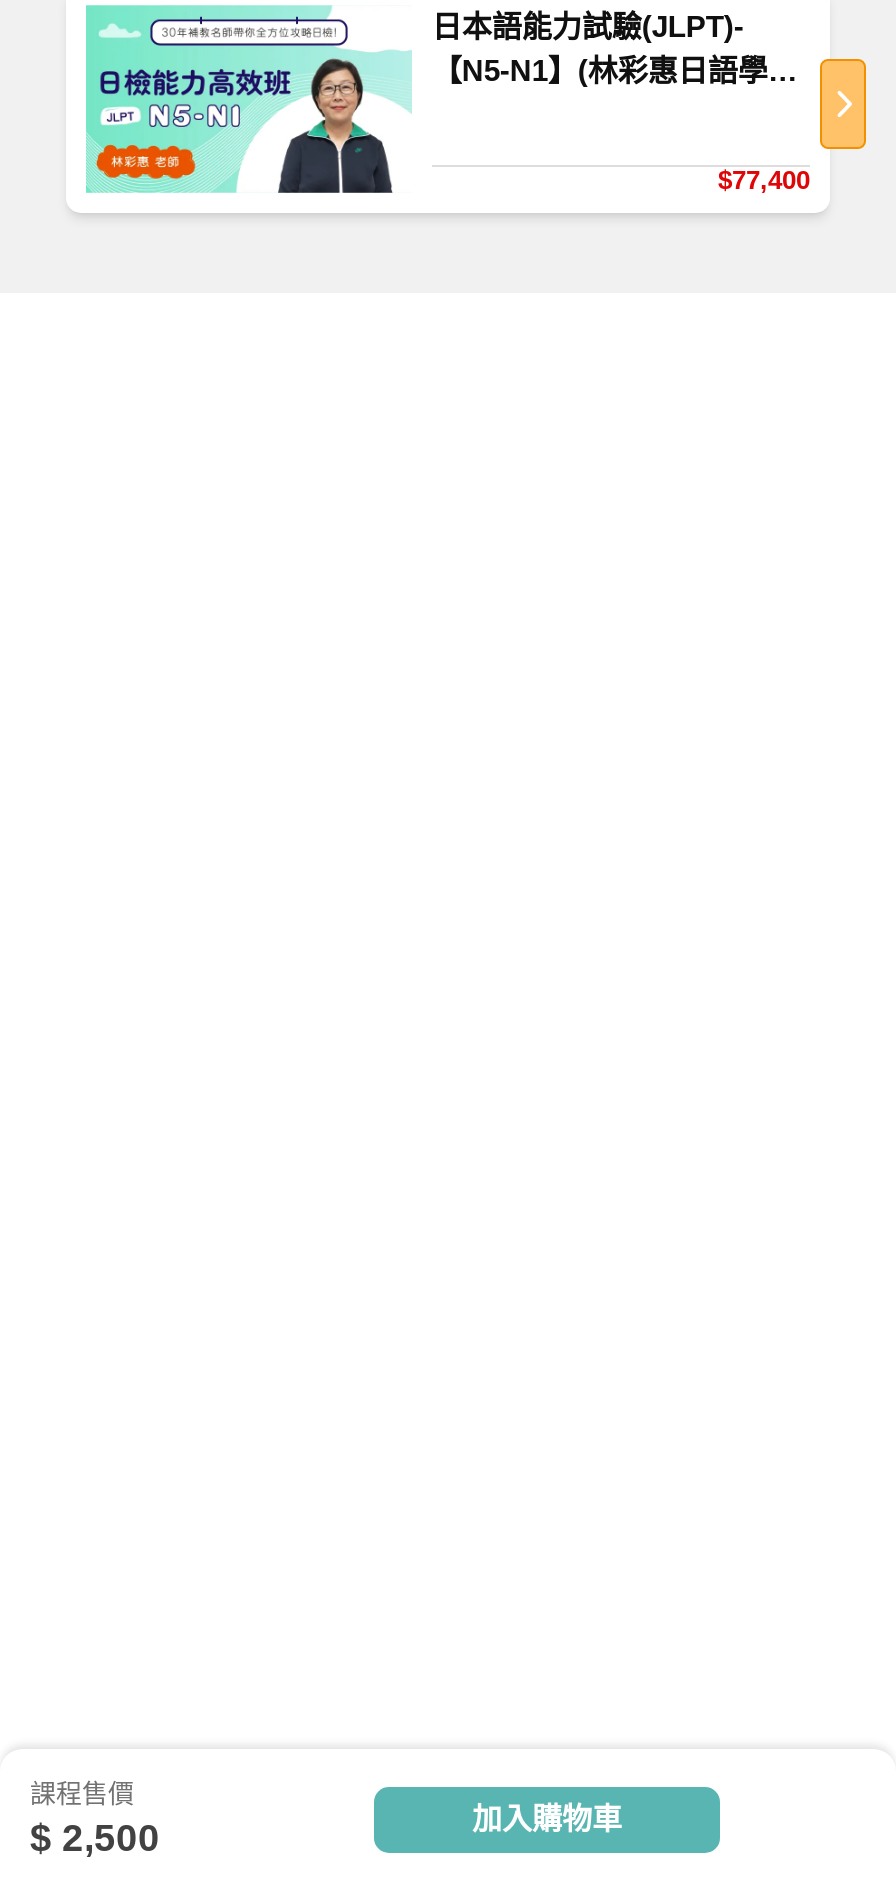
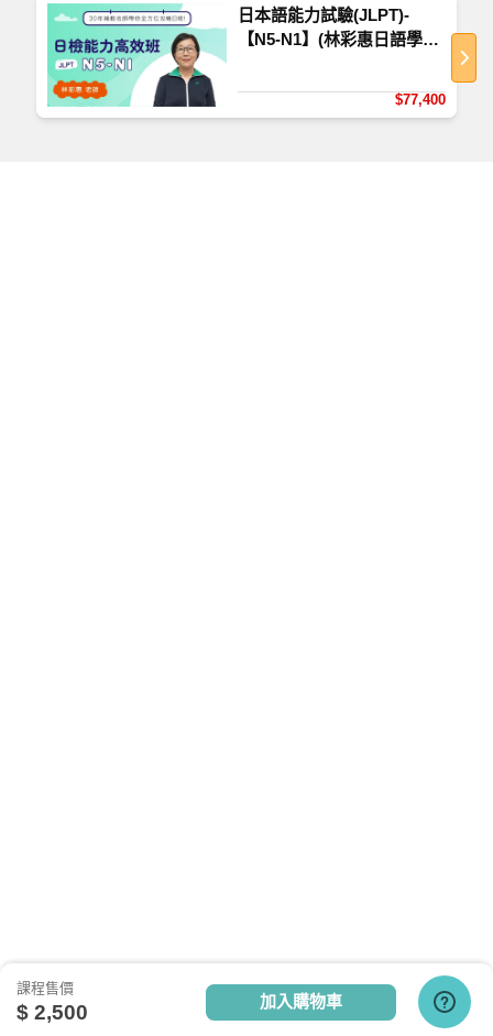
none -> [417,974,472,1029] [image]

